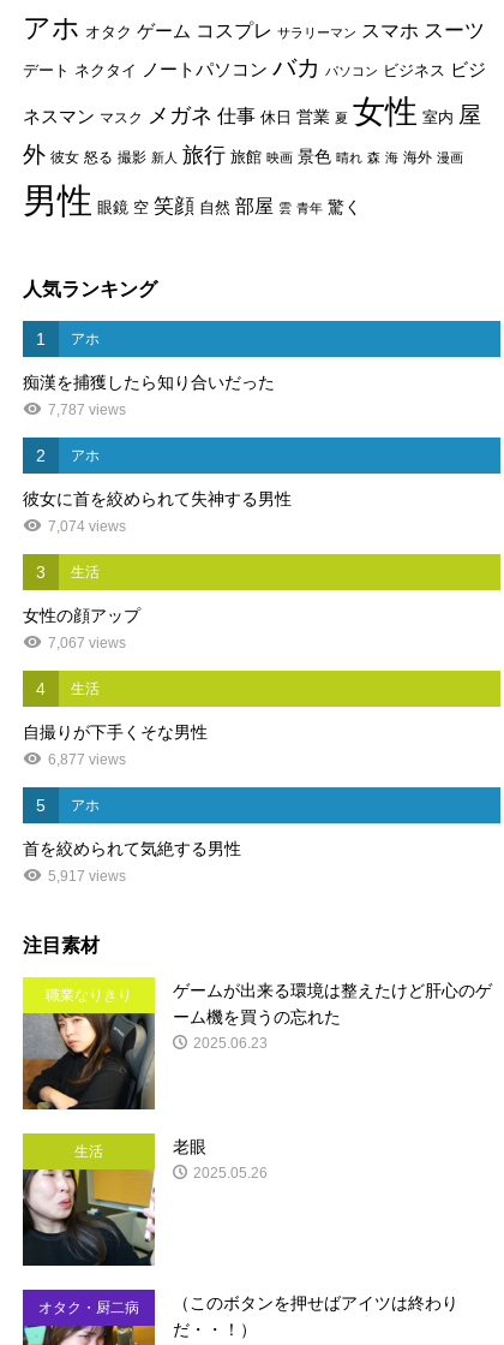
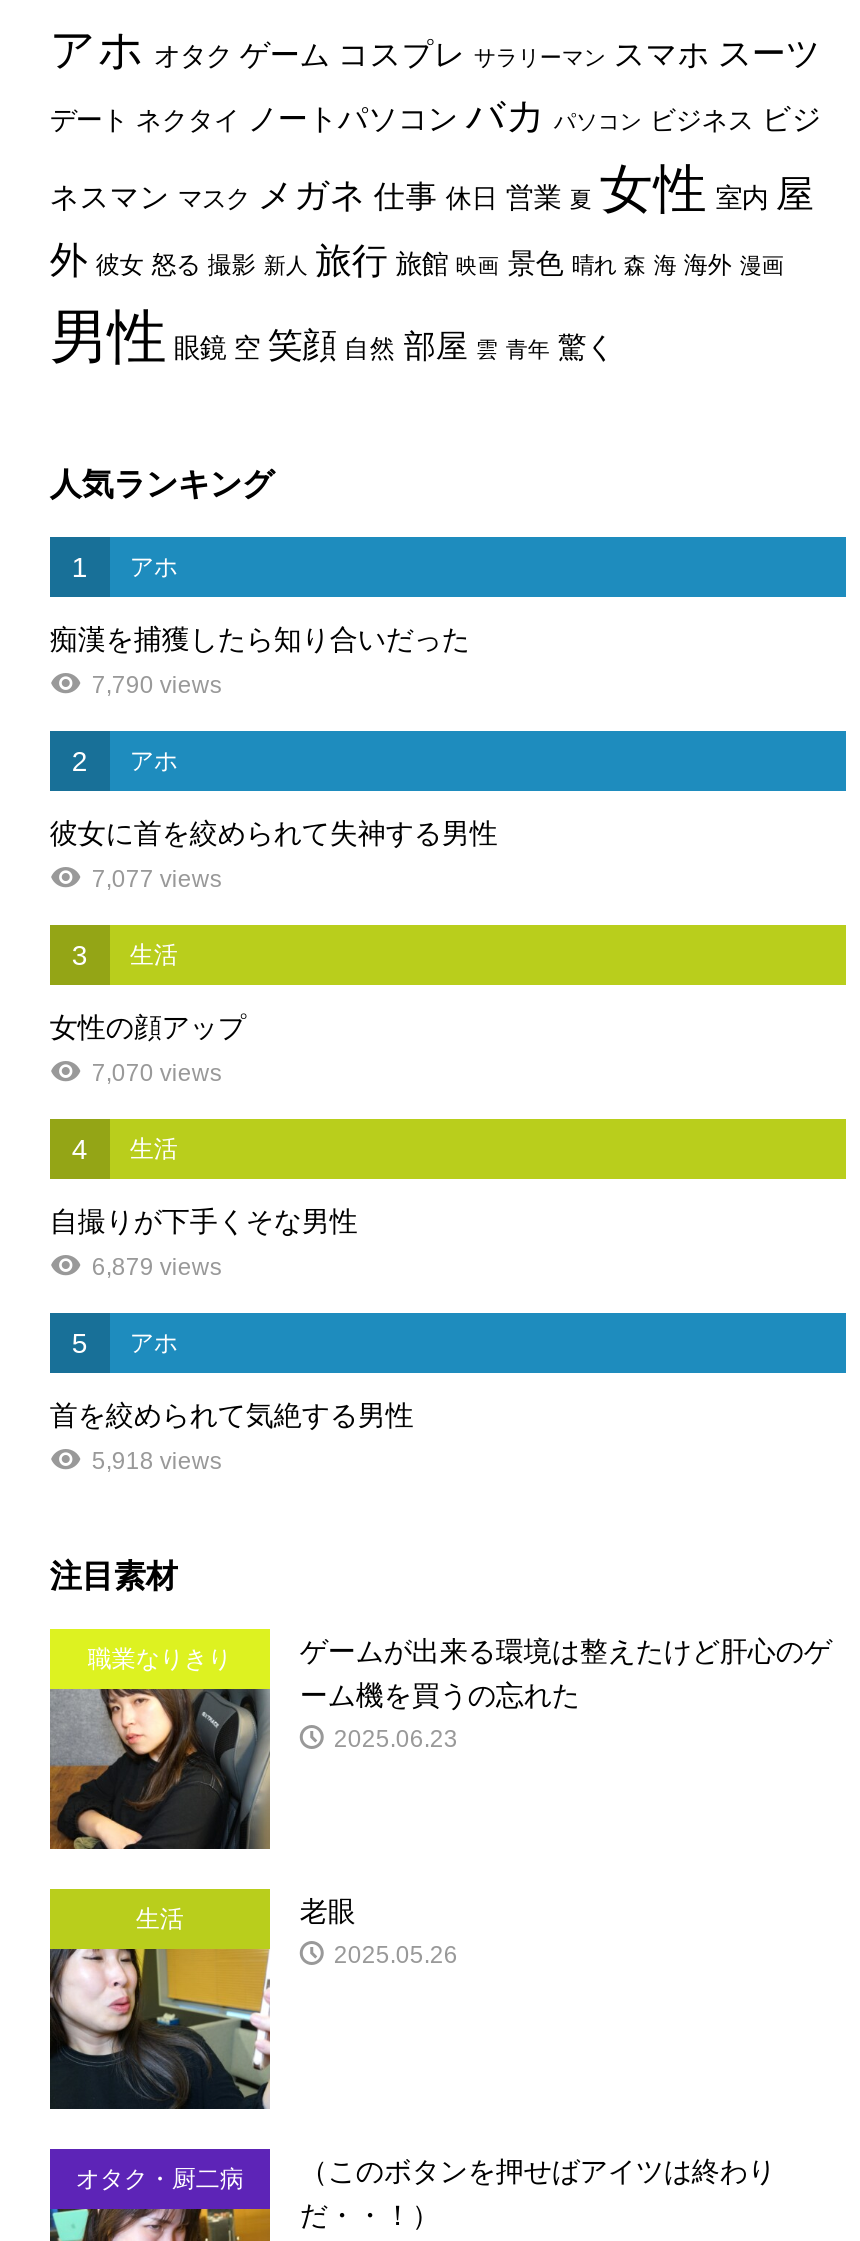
[48,402,126,419] 7,787 views -> [92,672,222,700] 7,790 views
[48,519,126,535] 7,074 views -> [92,866,222,894] 7,077 views
[48,635,126,652] 7,067 views -> [92,1060,222,1088] 7,070 views
[48,752,126,769] 6,877 views -> [92,1254,222,1282] 6,879 views
[48,868,126,885] 5,917 views -> [92,1448,222,1476] 5,918 views

